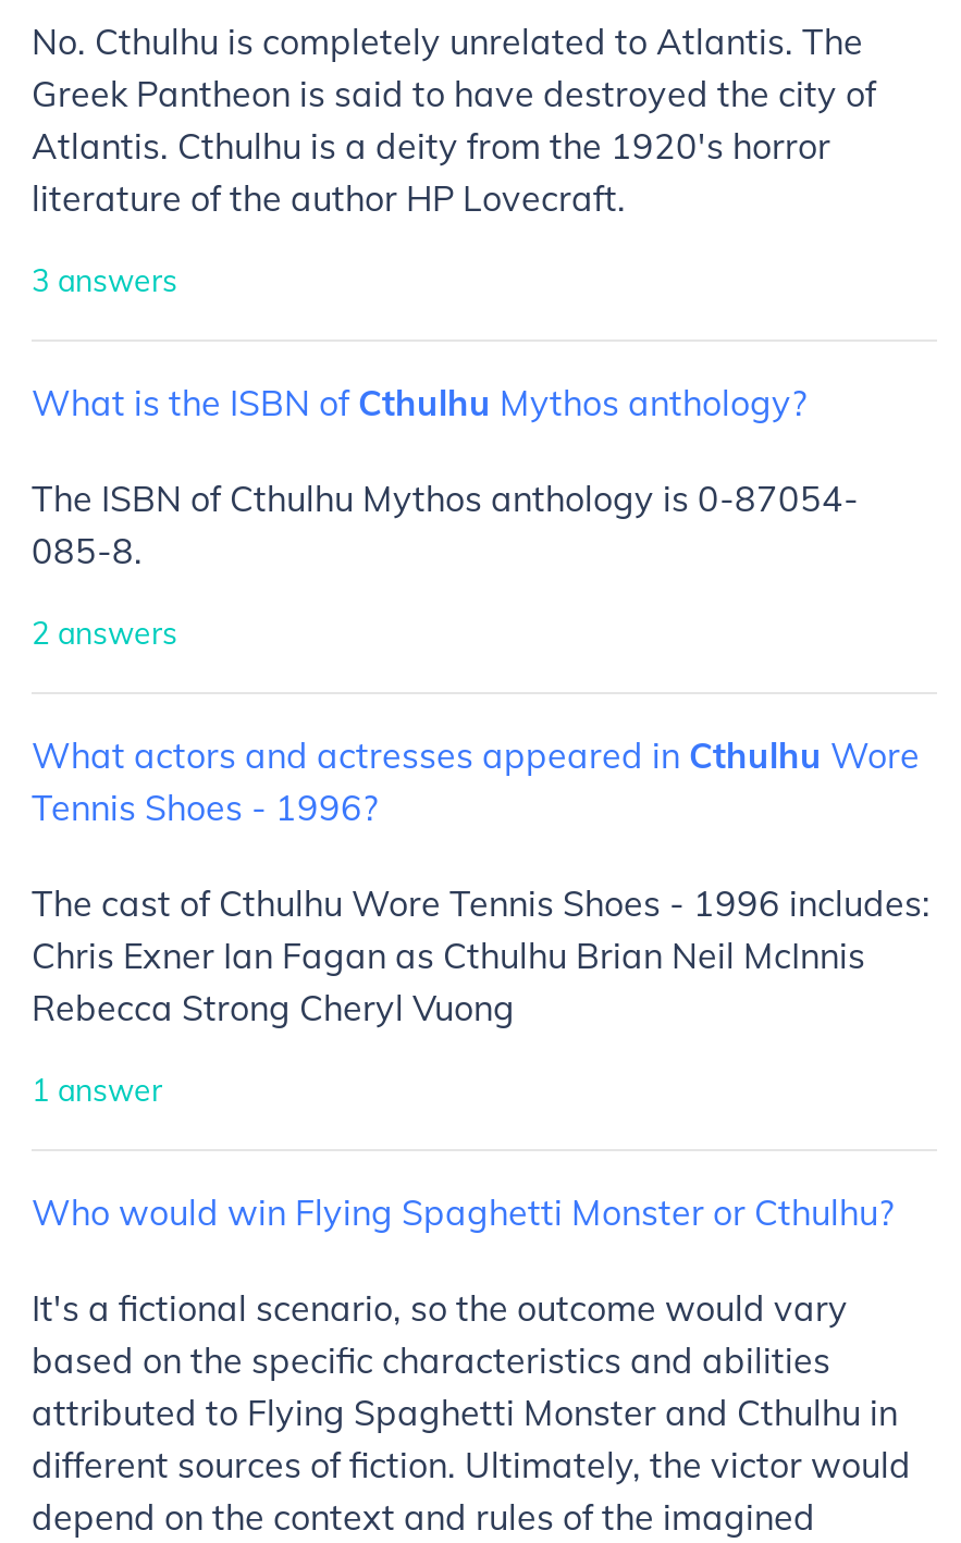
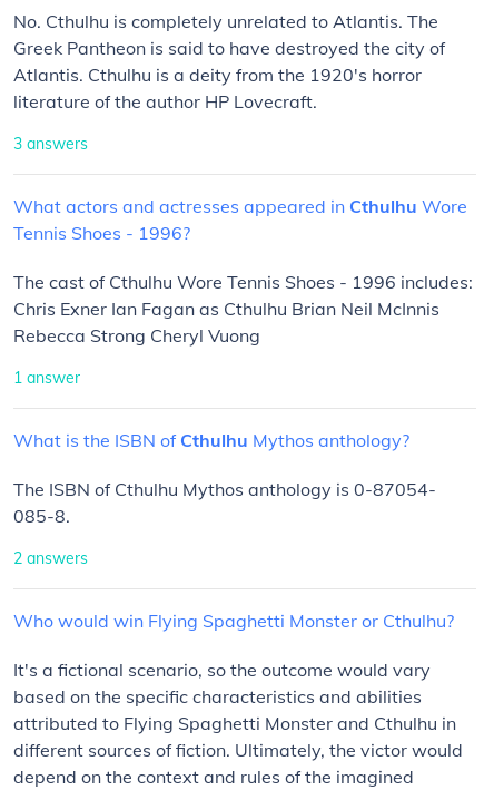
moved [32,381,859,653] -> [13,429,436,568]: What is the ISBN of Cthulhu Mythos anthology? | The ISBN of Cthulhu Mythos anthology is 0-87054- | 085-8. | 2 answers
moved [32,733,931,1110] -> [13,195,473,388]: What actors and actresses appeared in Cthulhu Wore | Tennis Shoes - 1996? | The cast of Cthulhu Wore Tennis Shoes - 1996 includes: | Chris Exner Ian Fagan as Cthulhu Brian Neil McInnis | Rebecca Strong Cheryl Vuong | 1 answer

